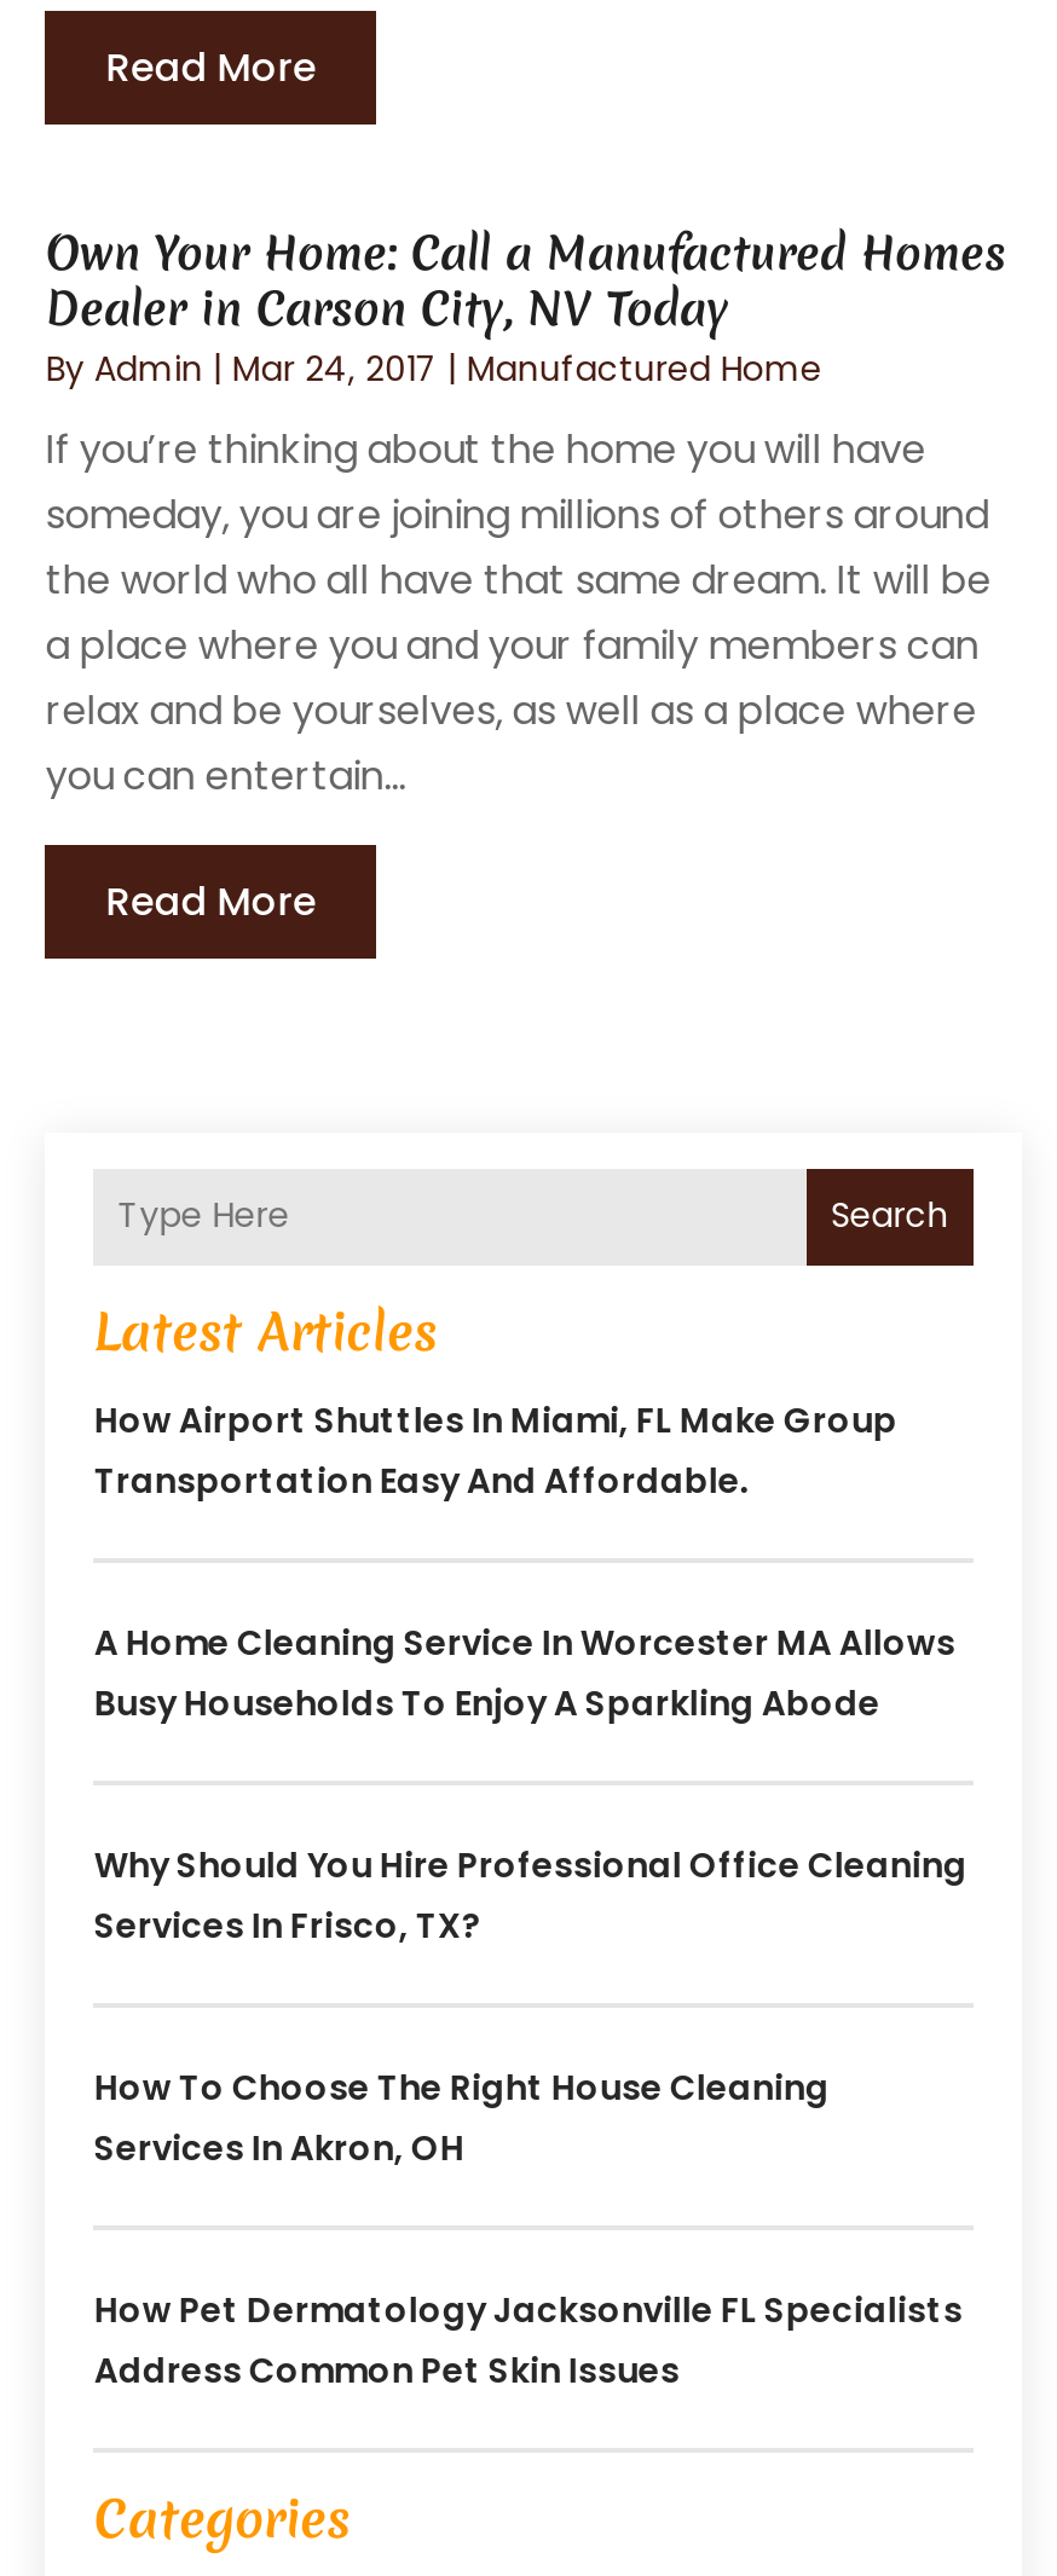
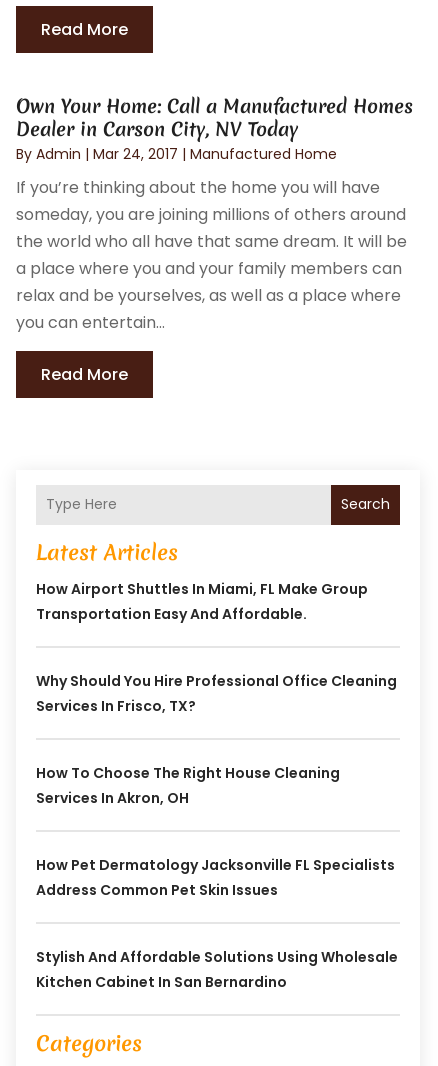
[94,1618,955,1726] A Home Cleaning Service In Worcester MA Allows | Busy Households To Enjoy A Sparkling Abode -> none
moved [94,1840,967,2394] -> [36,671,397,900]: Why Should You Hire Professional Office Cleaning | Services In Frisco, TX? | How To Choose The Right House Cleaning | Services In Akron, OH | How Pet Dermatology Jacksonville FL Specialists | Address Common Pet Skin Issues
none -> [36,947,398,992] Stylish And Affordable Solutions Using Wholesale | Kitchen Cabinet In San Bernardino

